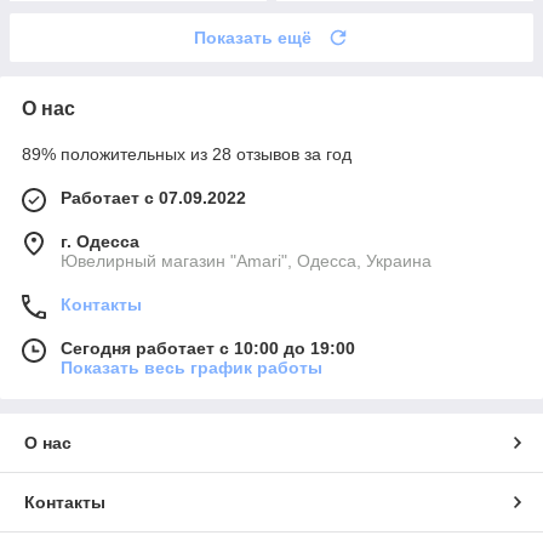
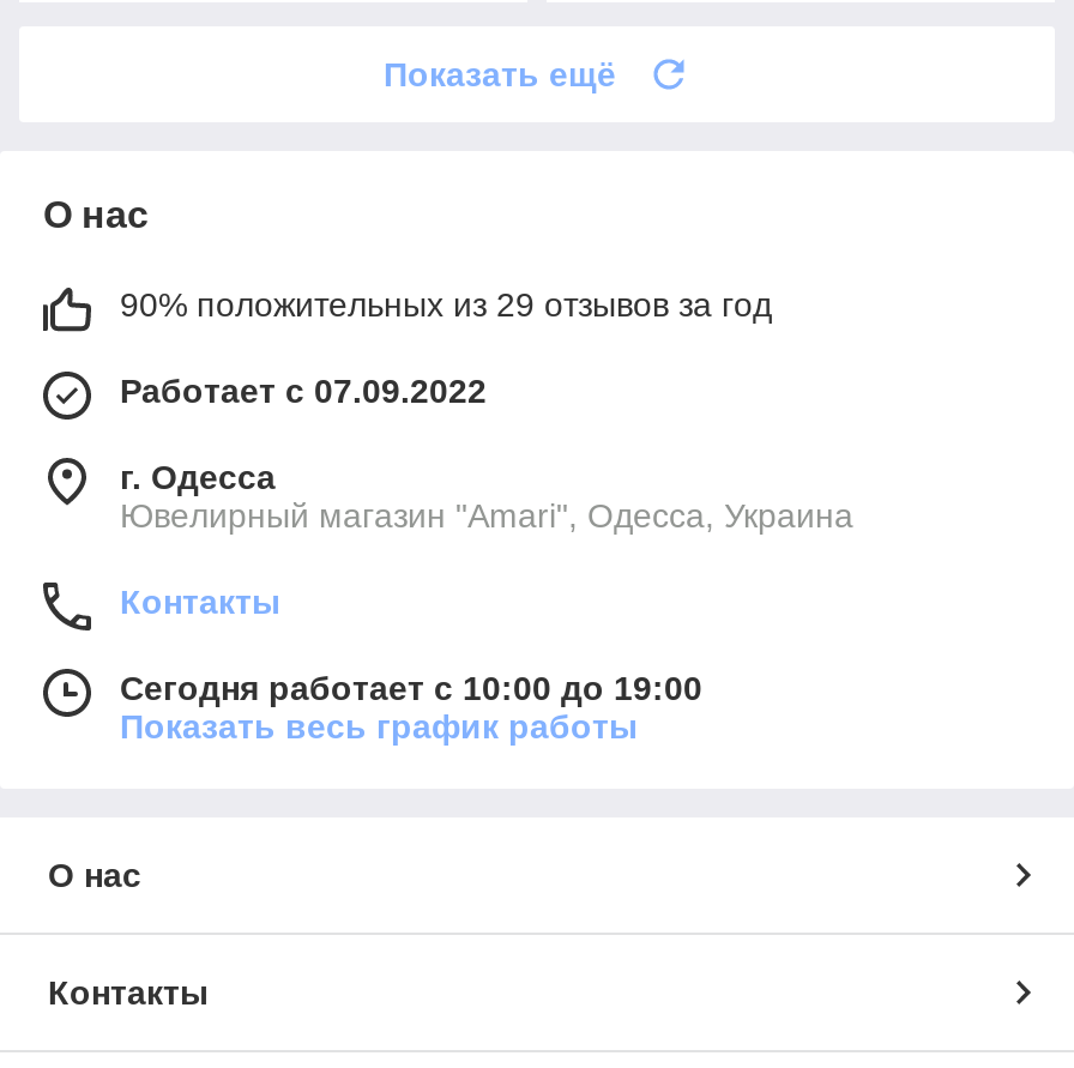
[22,145,351,164] 89% положительных из 28 отзывов за год -> [120,286,772,325] 90% положительных из 29 отзывов за год

